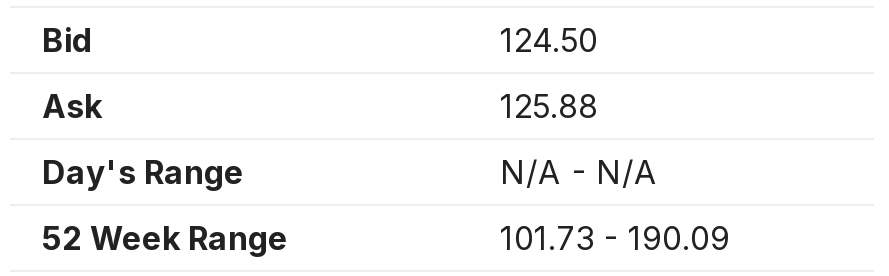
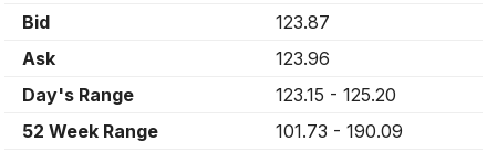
[500,20,598,60] 124.50 -> [276,11,330,33] 123.87
[500,86,598,126] 125.88 -> [276,47,330,69] 123.96
[500,152,658,192] N/A - N/A -> [276,84,396,106] 123.15 - 125.20

